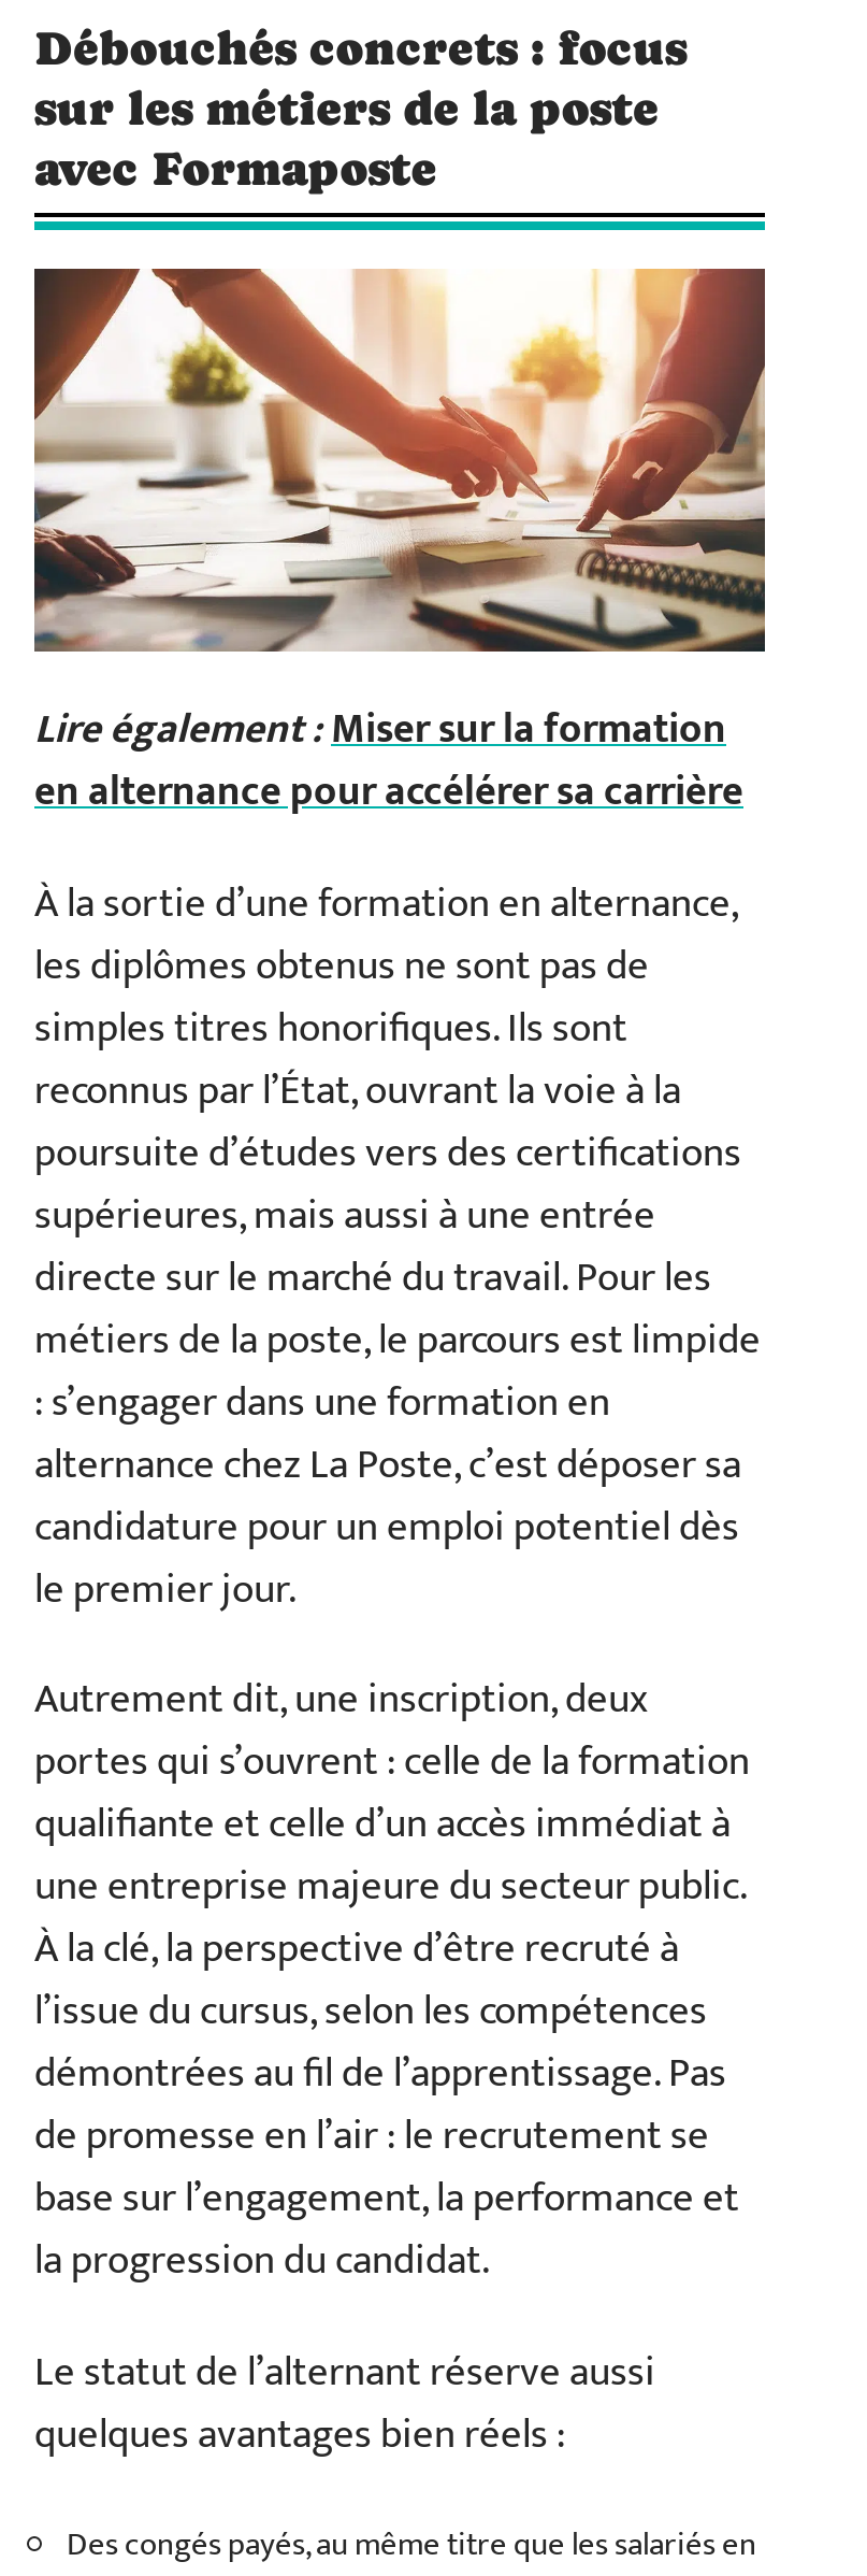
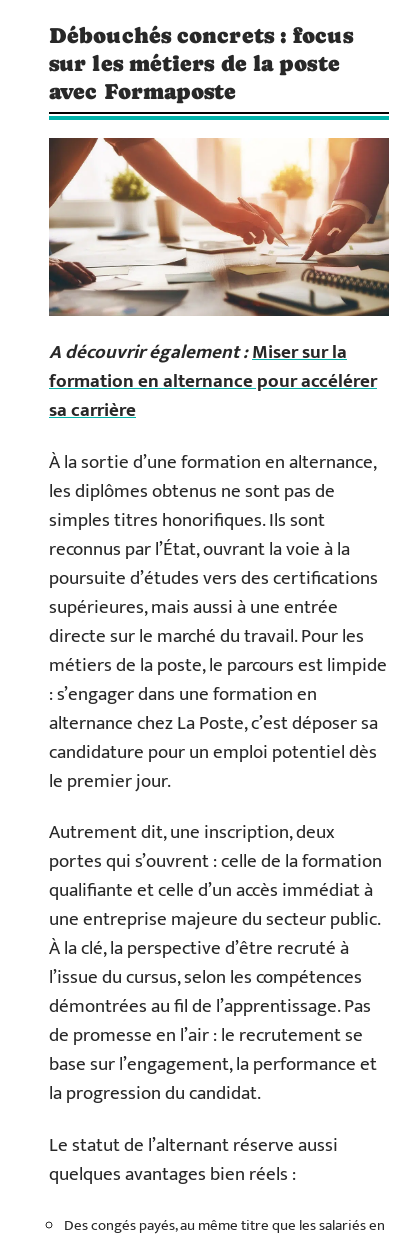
[34,697,743,826] Lire également : Miser sur la formation | en alternance pour accélérer sa carrière -> [49,337,377,426] A découvrir également : Miser sur la | formation en alternance pour accélérer | sa carrière

